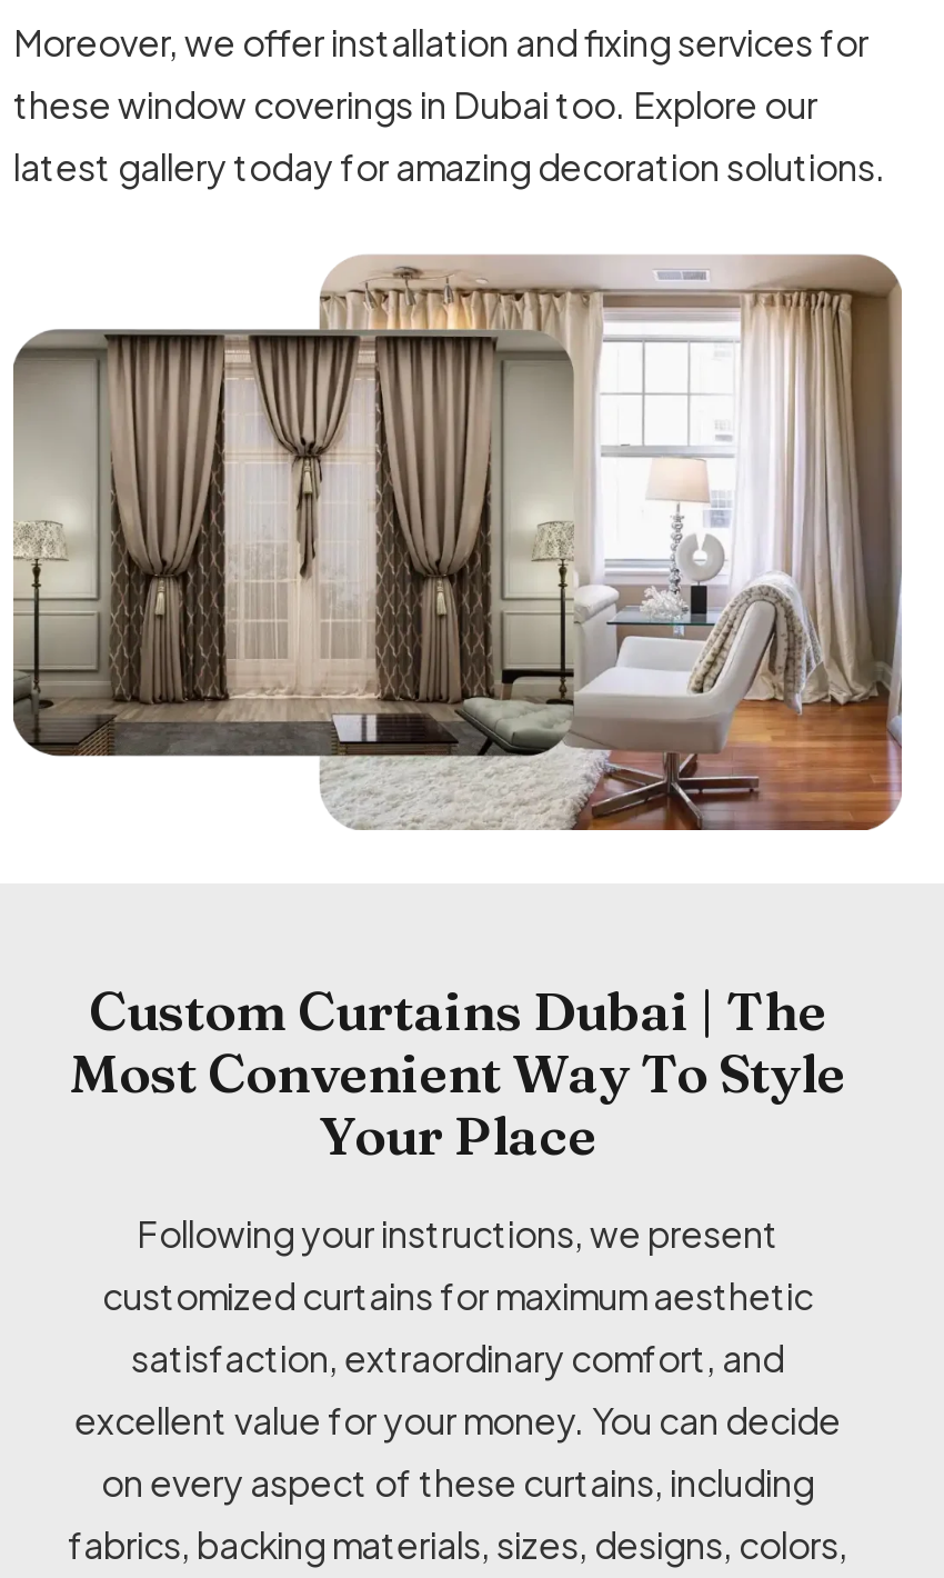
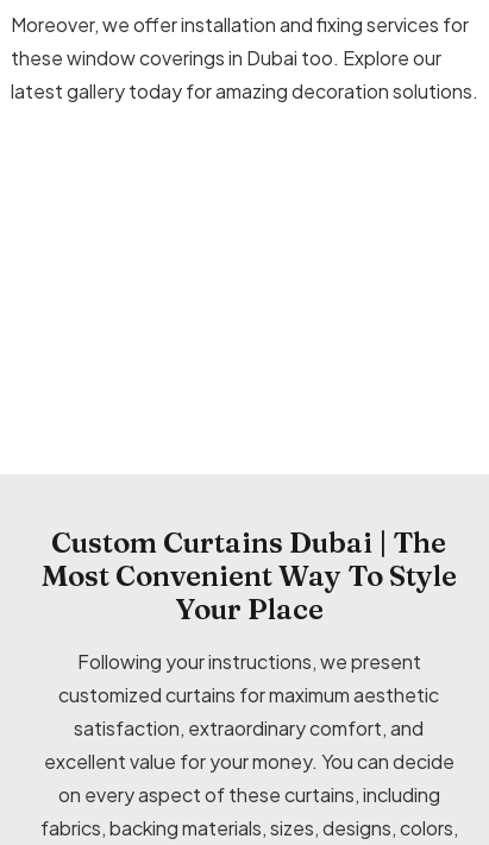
[11,252,904,835] [image] -> none

